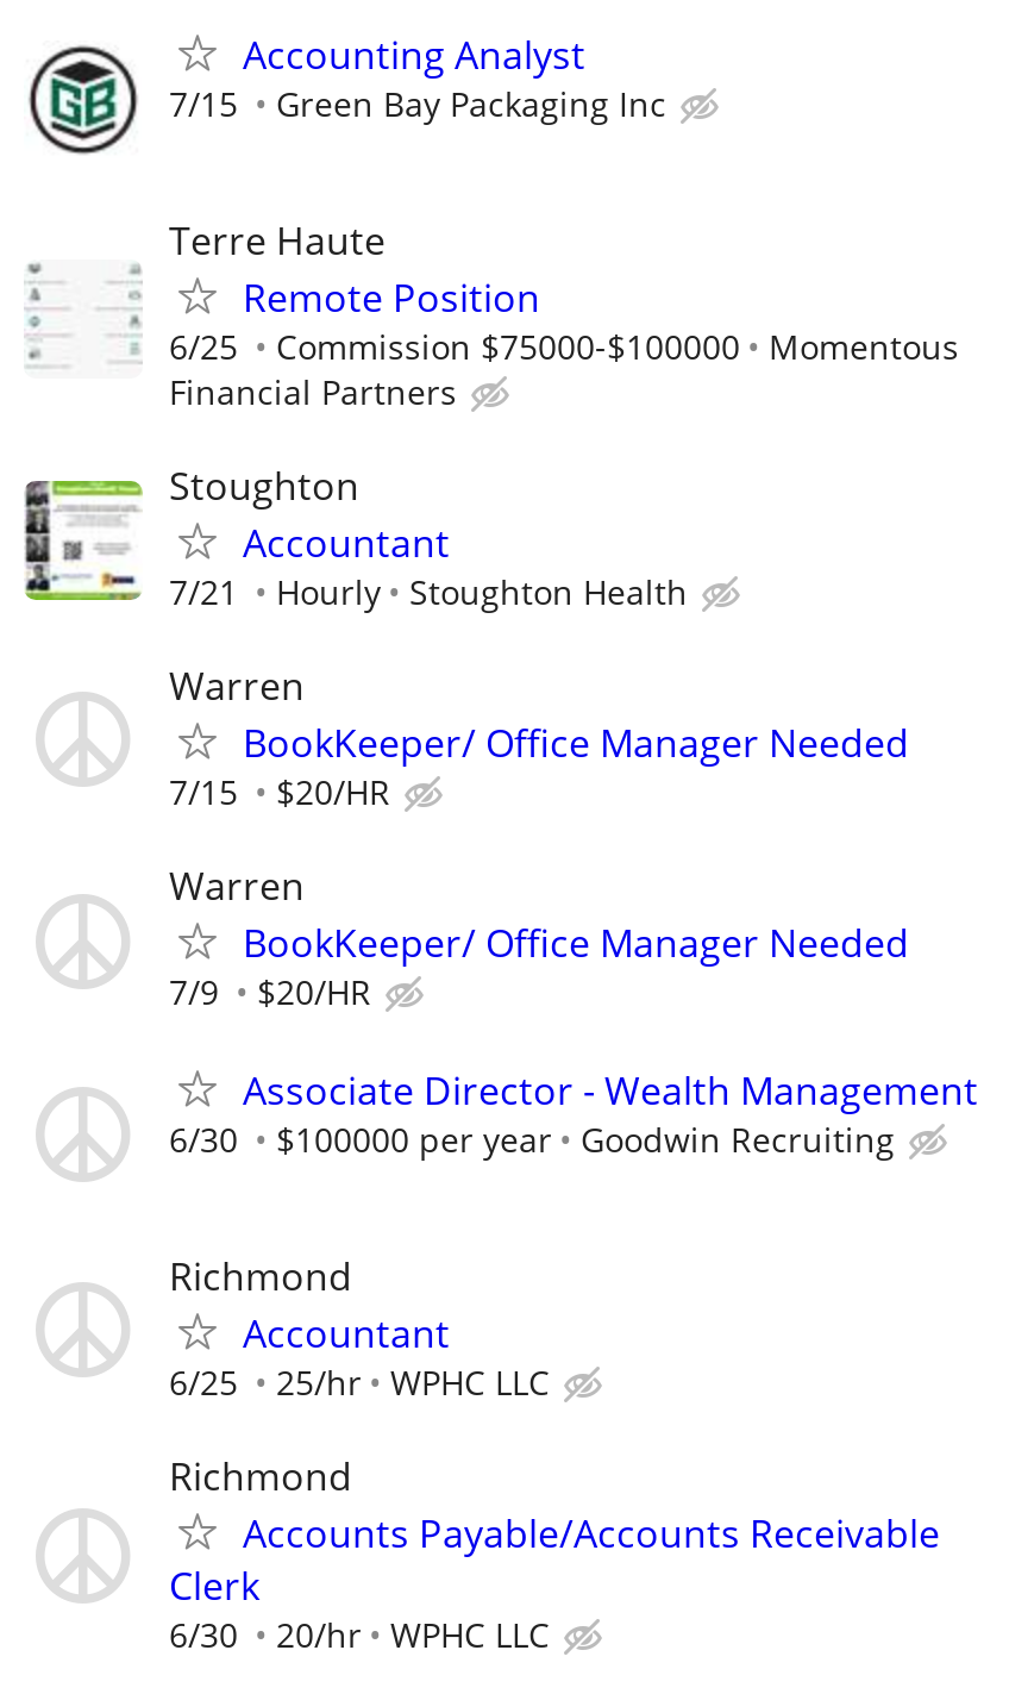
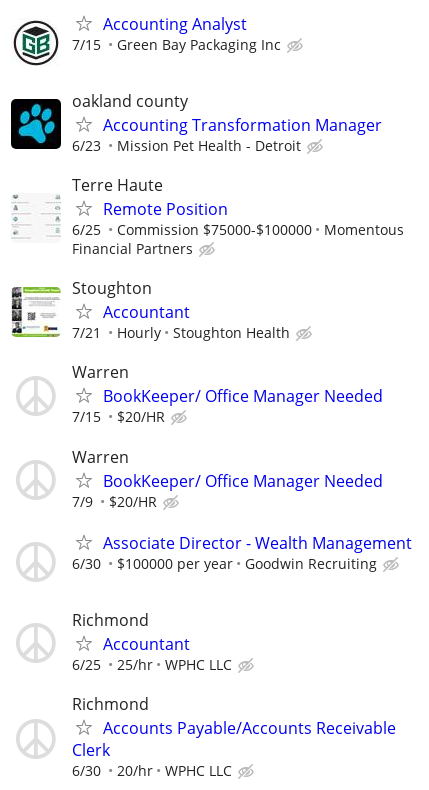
none -> [10,90,382,155] [image] | oakland county | Accounting Transformation Manager | 6/23 | Mission Pet Health - Detroit

